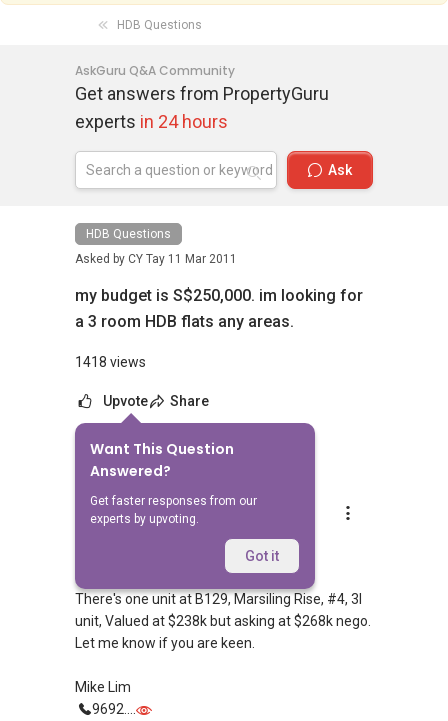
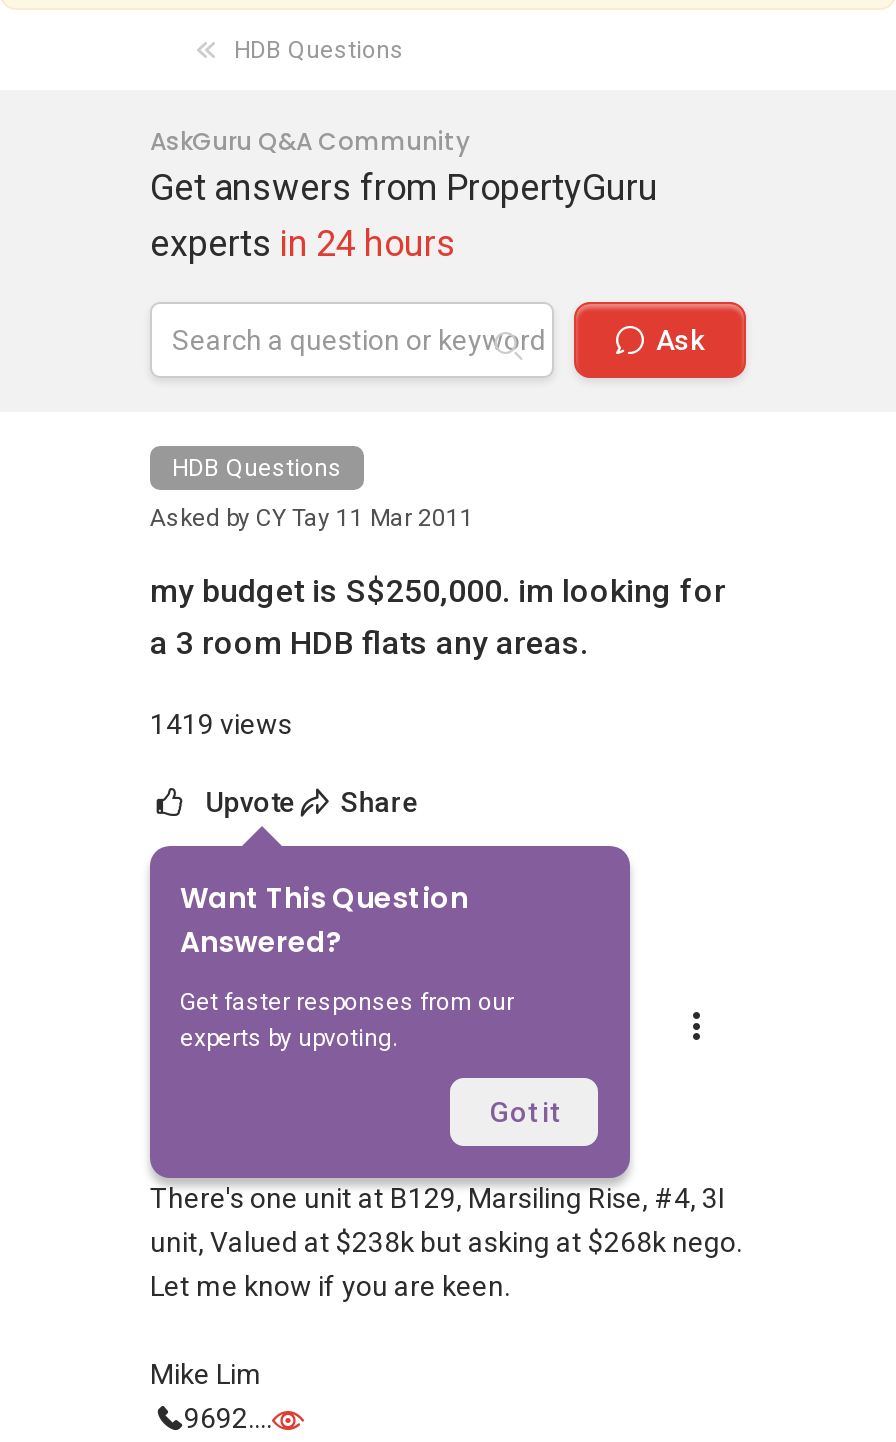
[75,354,146,370] 1418 views -> [150,708,292,740] 1419 views

